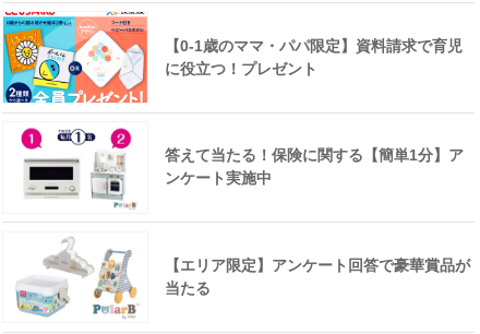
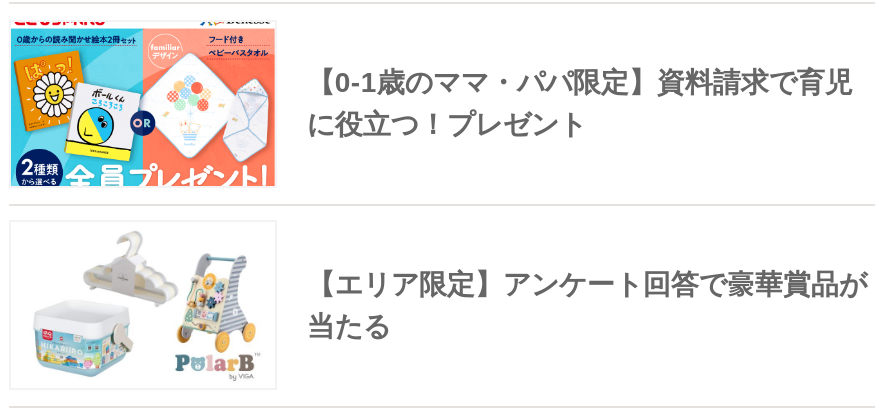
[16,127,463,208] [image] | 答えて当たる！保険に関する【簡単1分】ア | ンケート実施中 -> none

